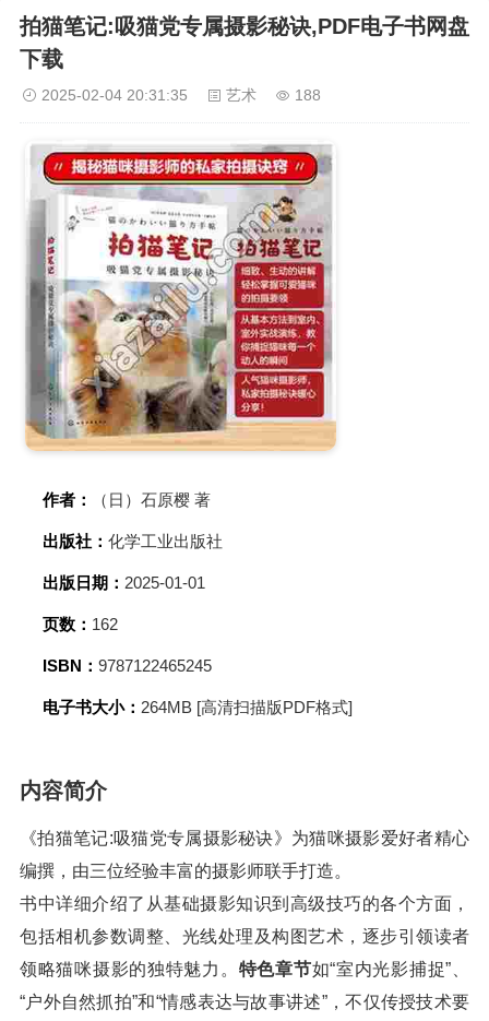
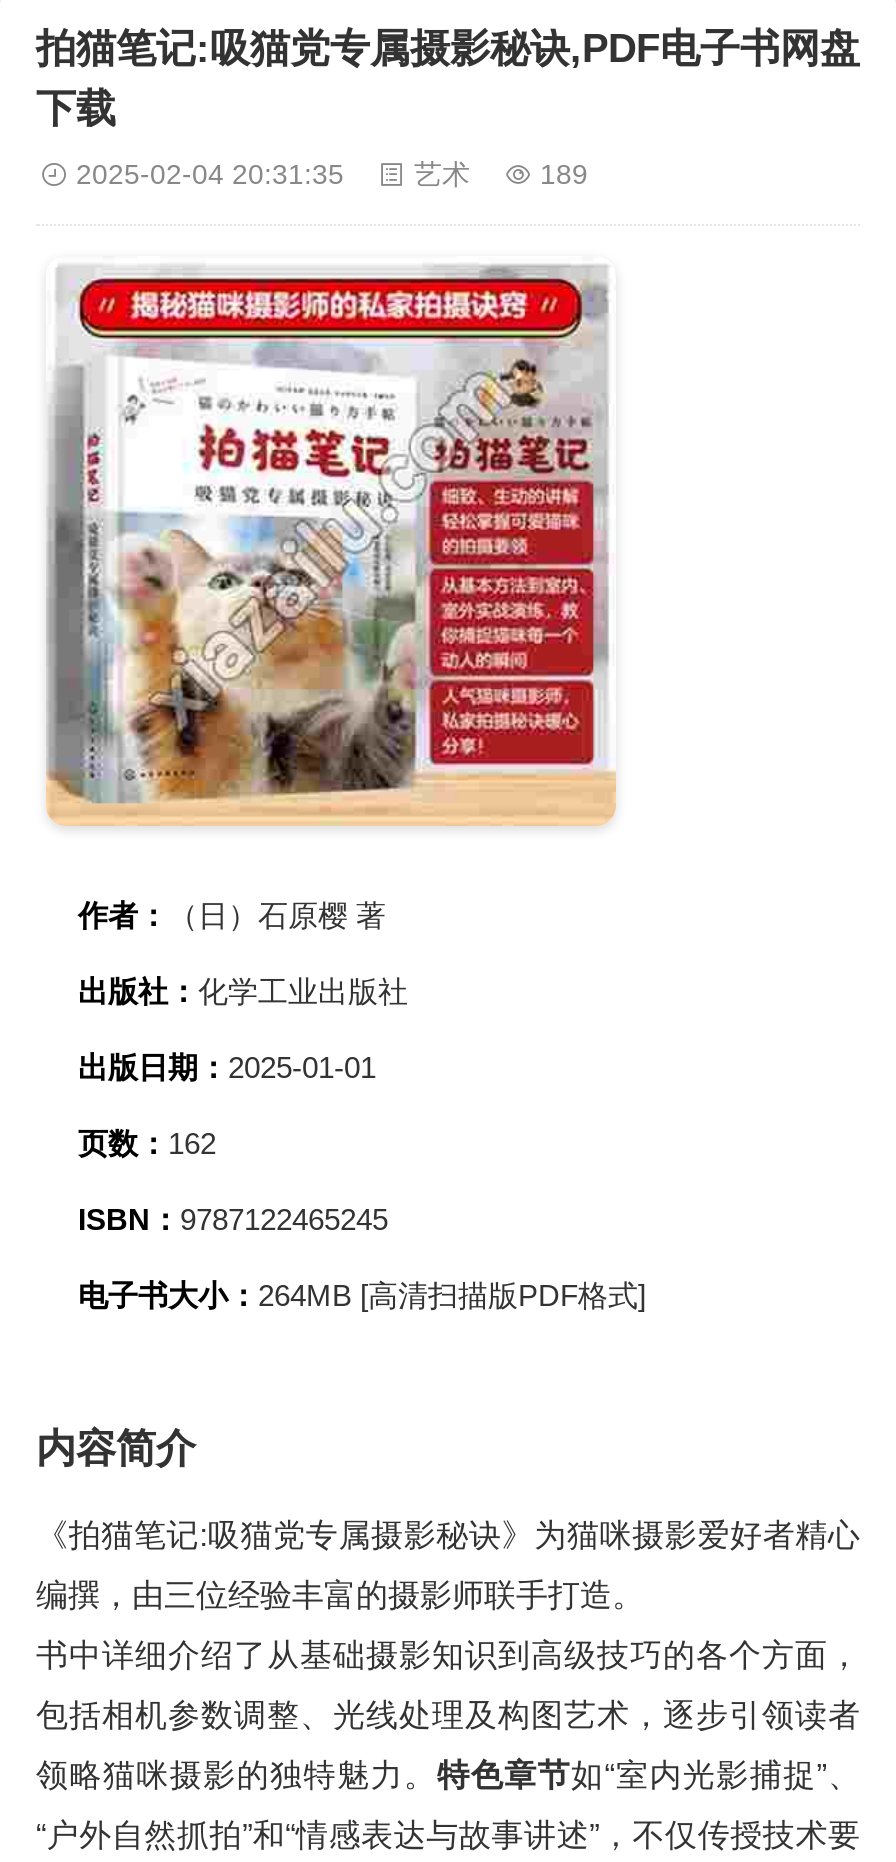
[295,86,321,104] 188 -> [540,158,588,190] 189

